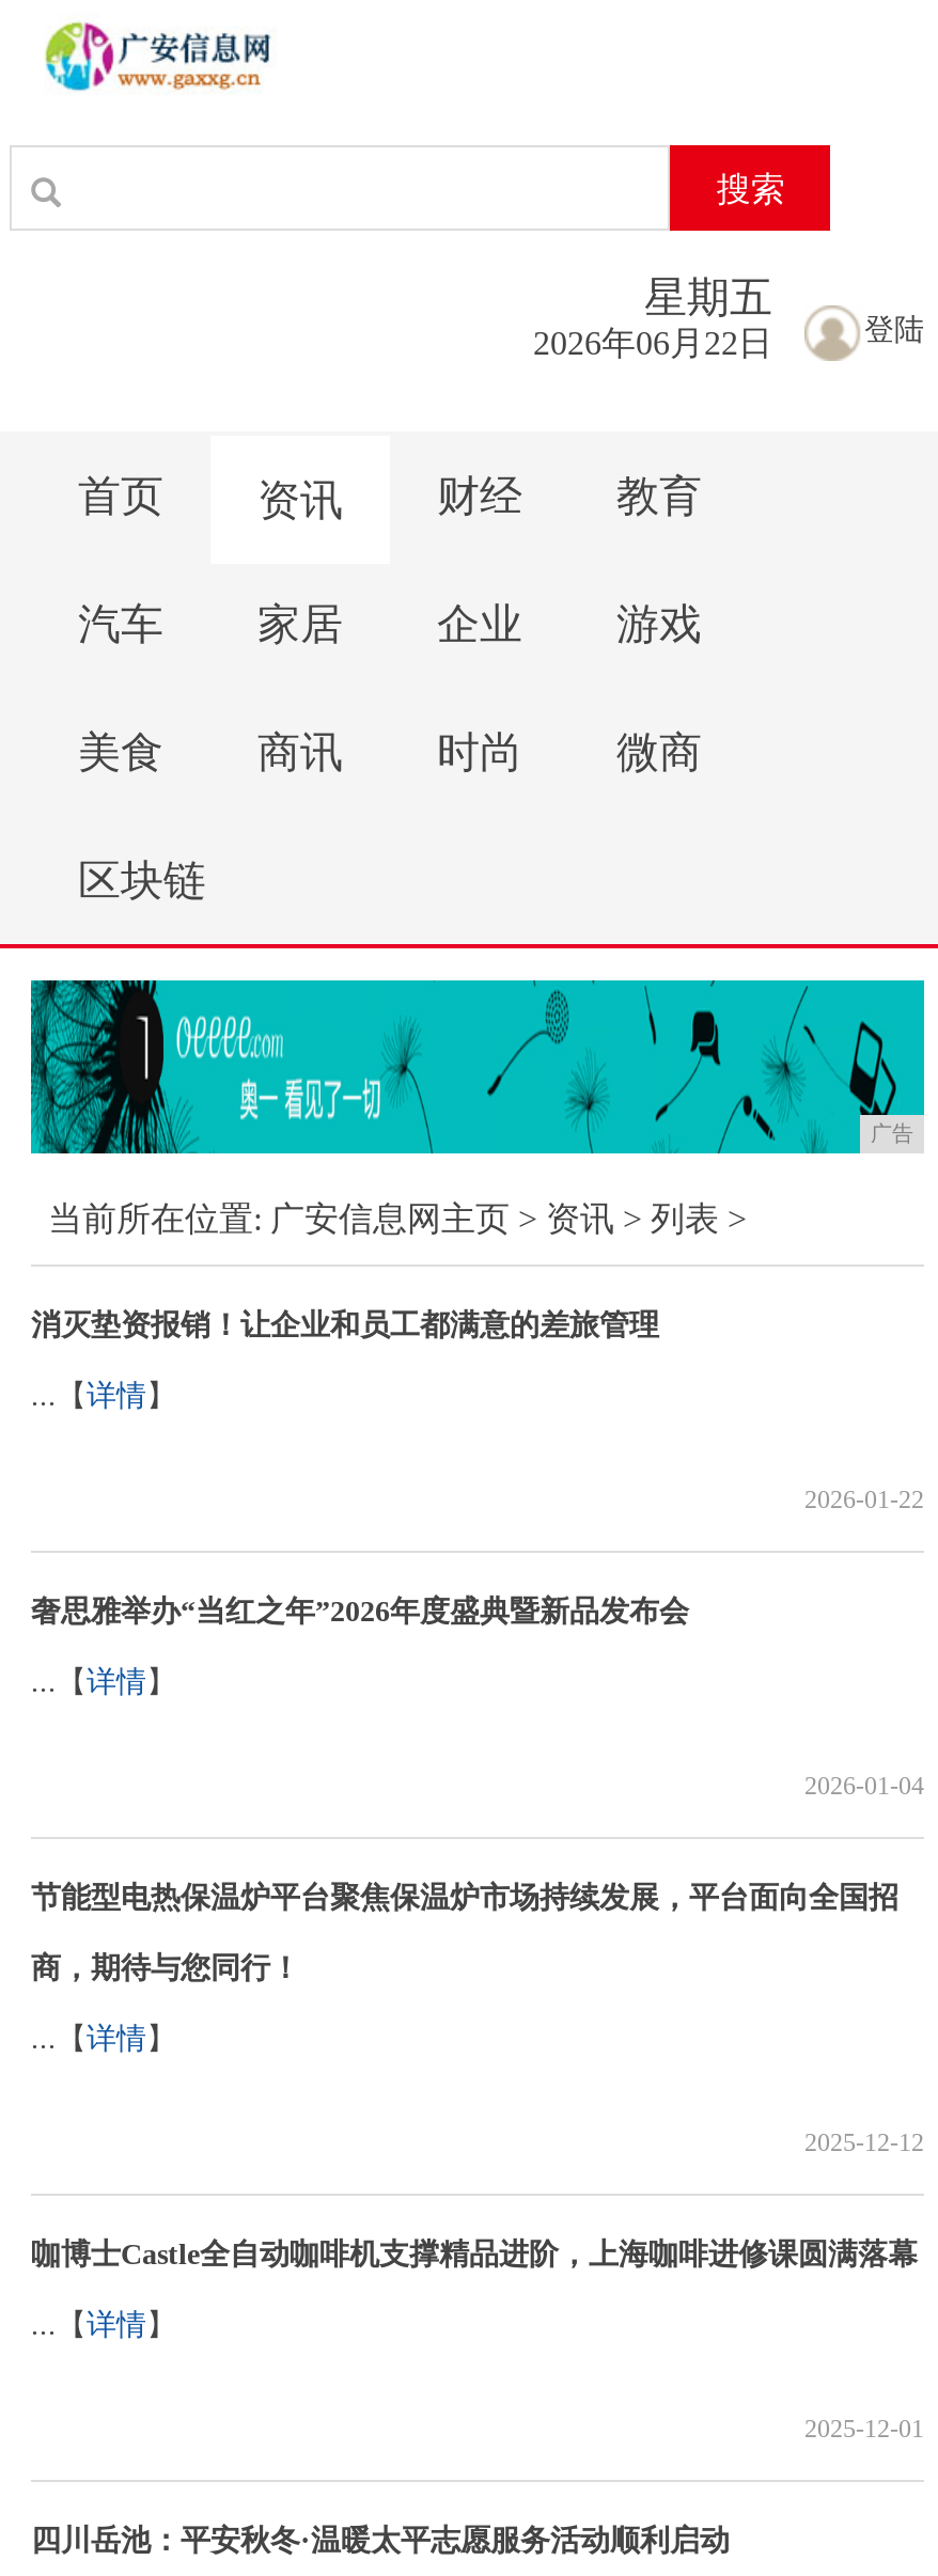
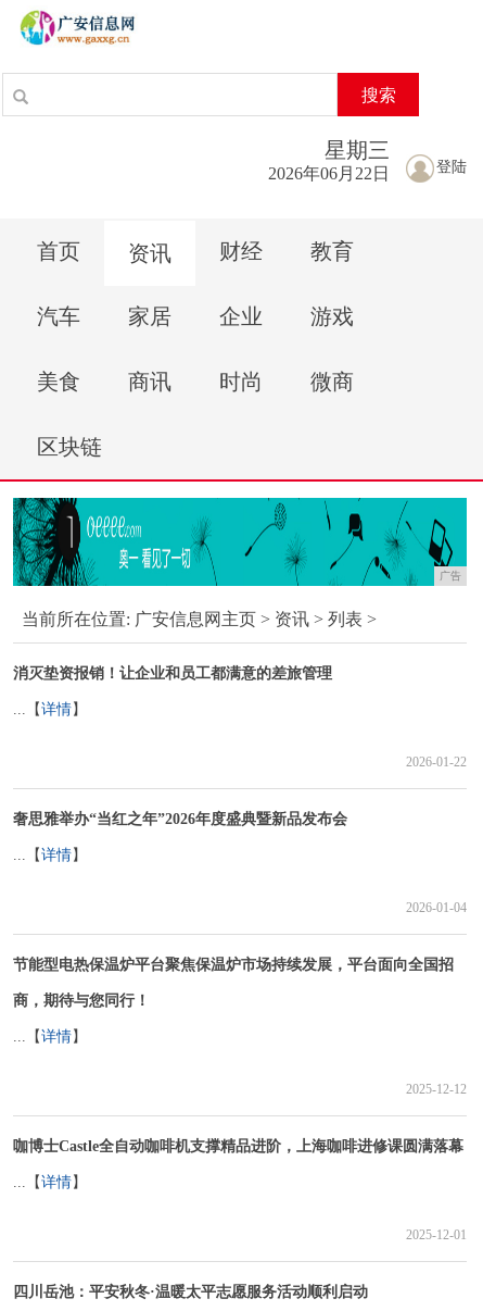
[644,273,772,320] 星期五 -> [325,138,390,162] 星期三

